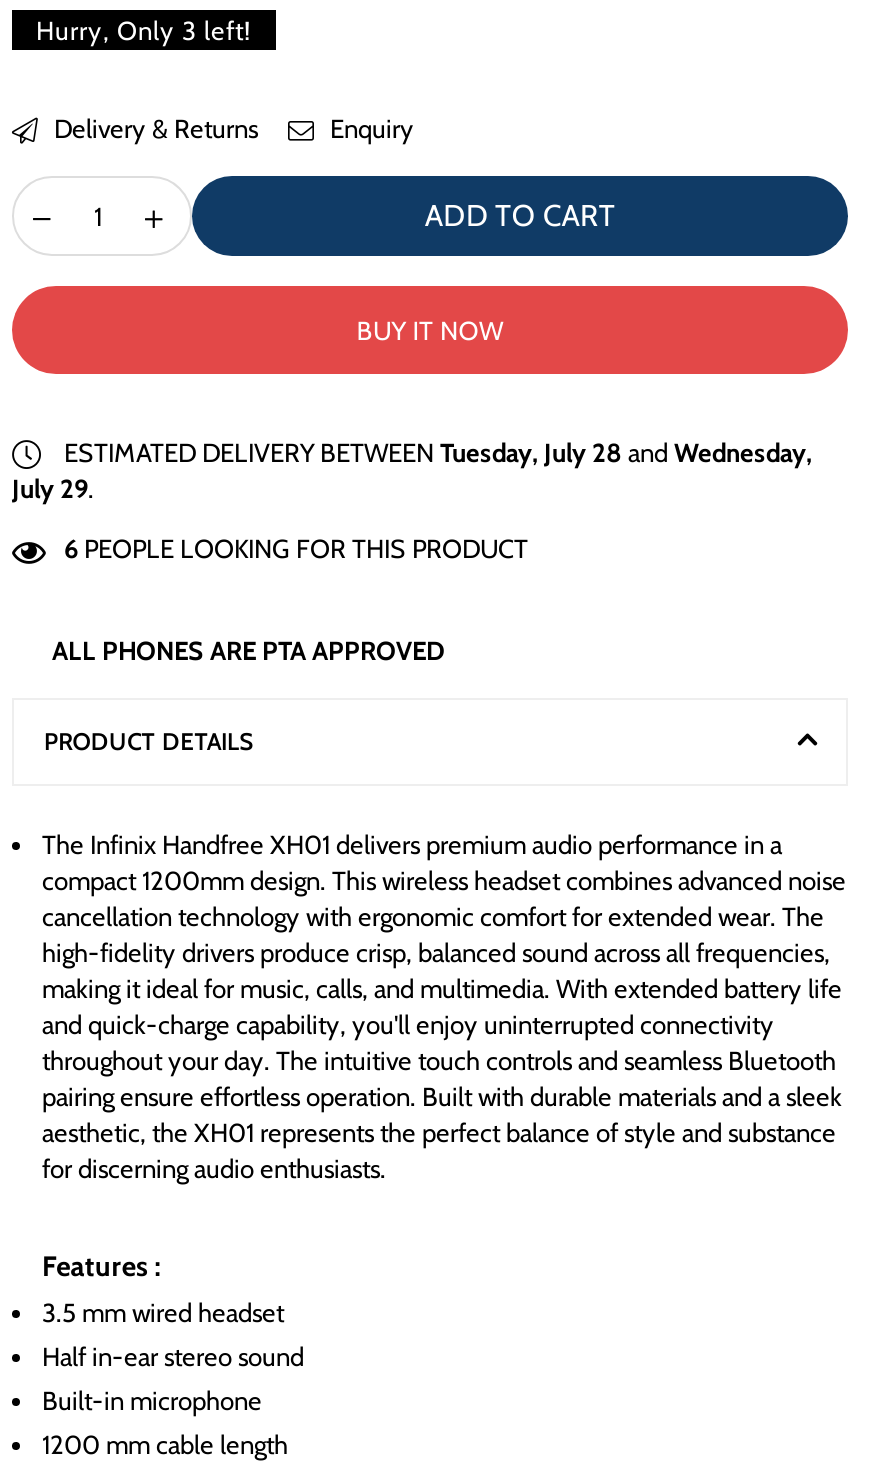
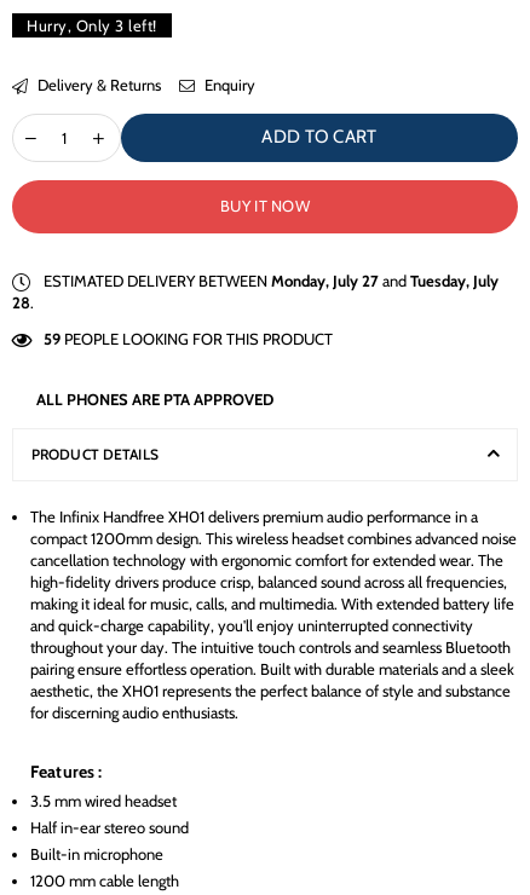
[12,436,812,505] ESTIMATED DELIVERY BETWEEN Tuesday, July 28 and Wednesday, | July 29. -> [12,270,499,312] ESTIMATED DELIVERY BETWEEN Monday, July 27 and Tuesday, July | 28.
[64,533,528,565] 6 PEOPLE LOOKING FOR THIS PRODUCT -> [44,329,333,348] 59 PEOPLE LOOKING FOR THIS PRODUCT

